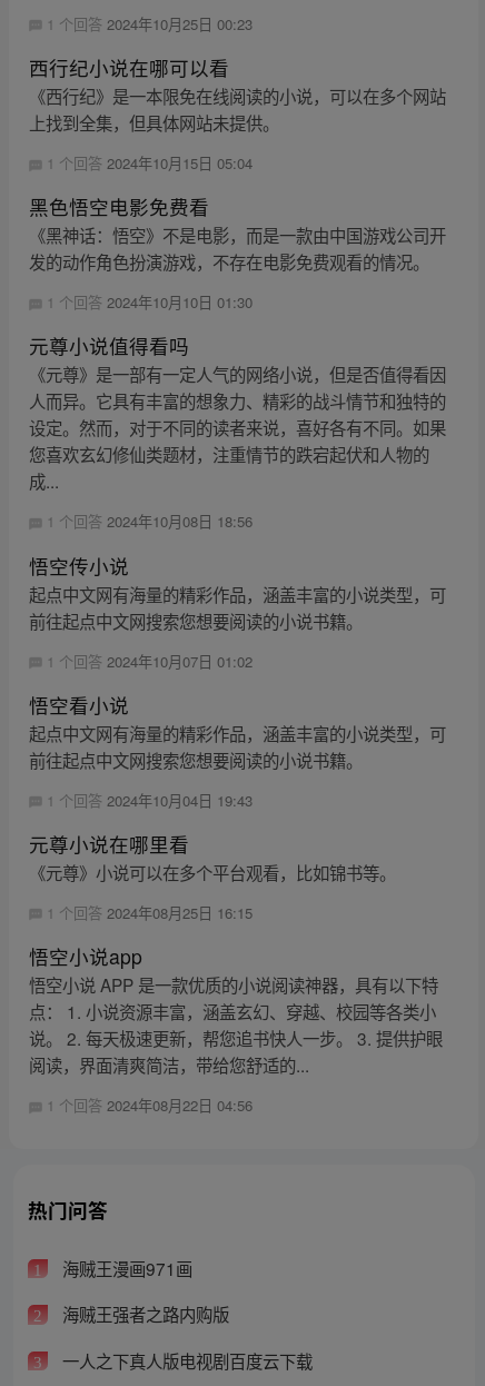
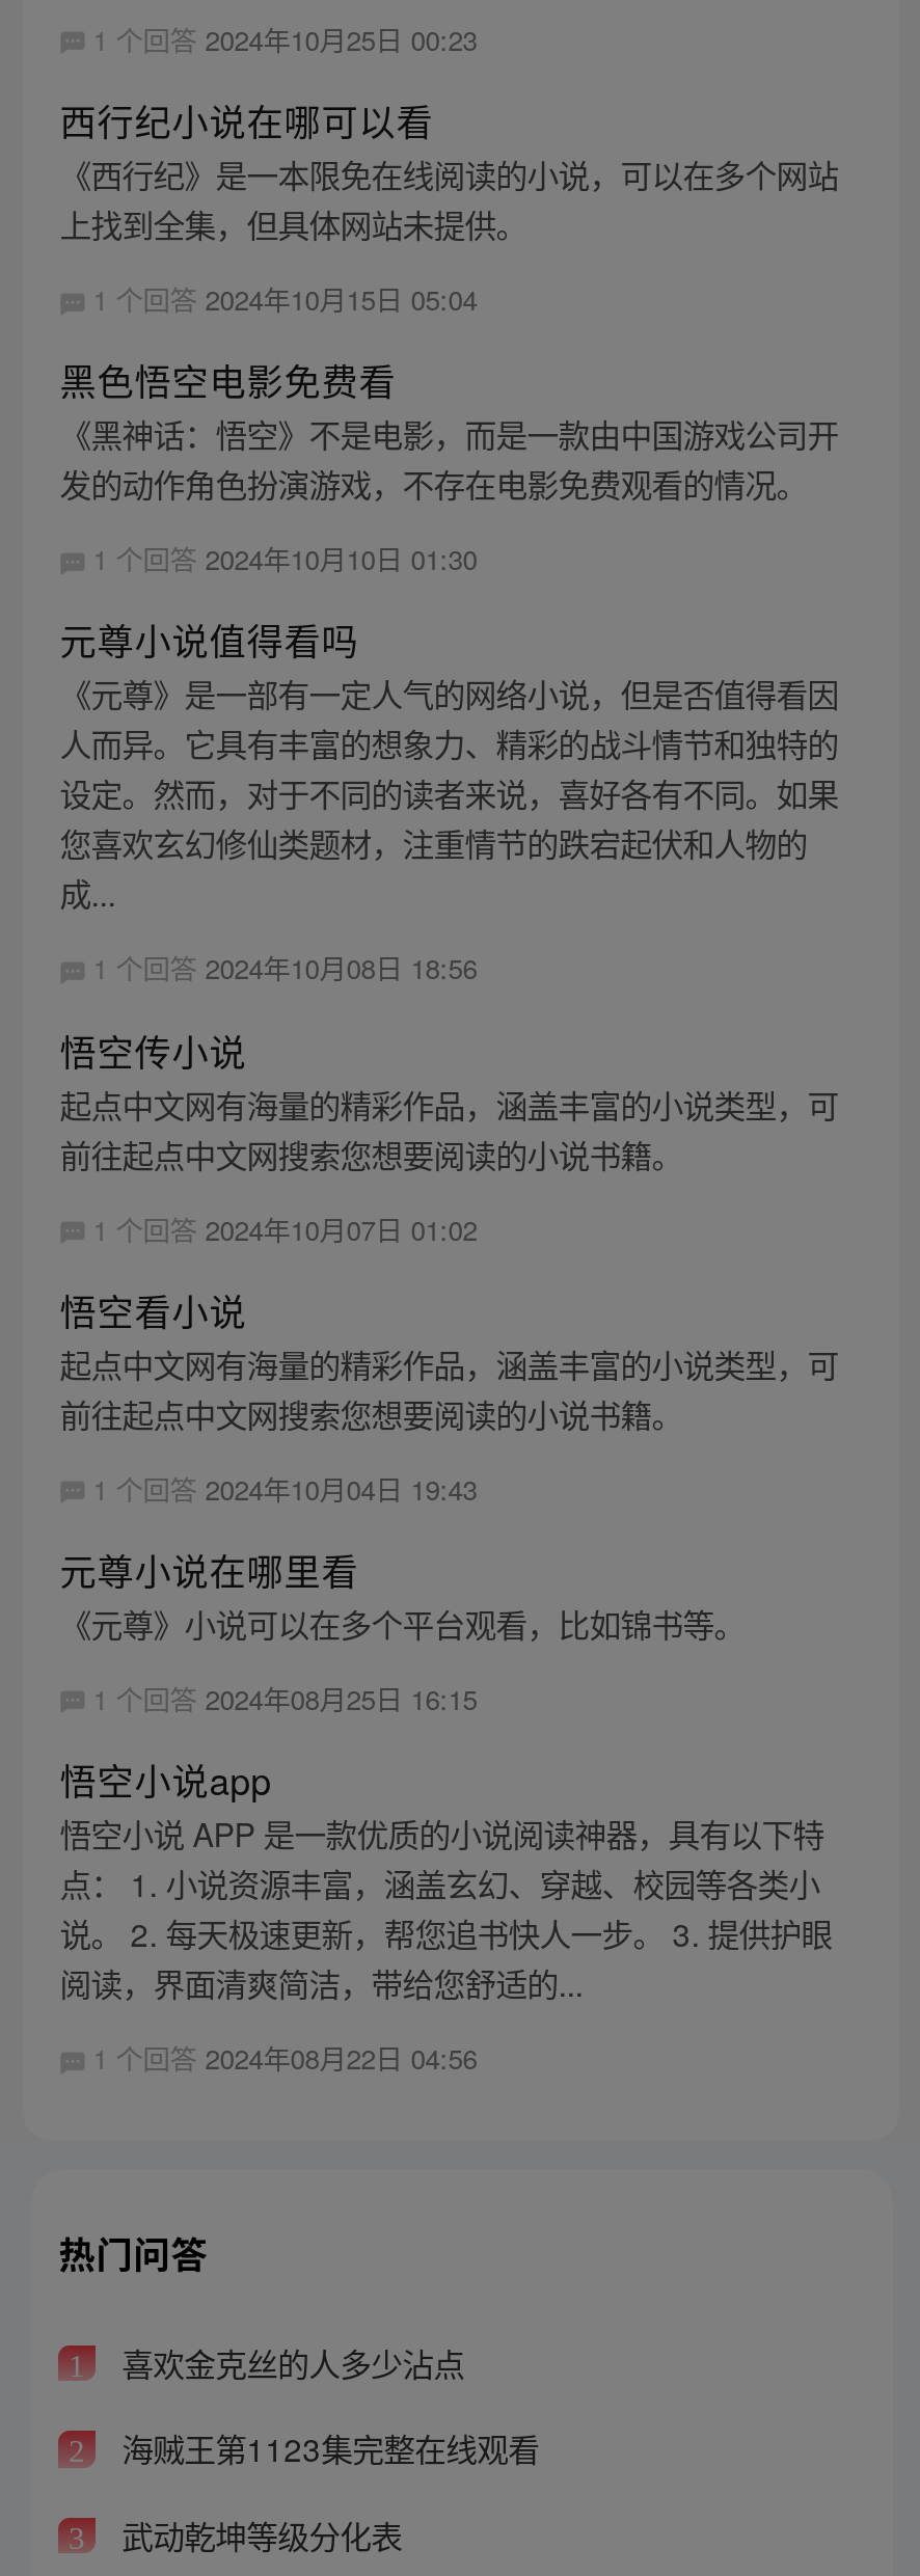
[57,1256,192,1280] 海贼王漫画971画 -> [113,2339,464,2384] 喜欢金克丝的人多少沾点
[57,1302,229,1326] 海贼王强者之路内购版 -> [113,2425,539,2471] 海贼王第1123集完整在线观看
[57,1348,312,1373] 一人之下真人版电视剧百度云下载 -> [113,2511,402,2557] 武动乾坤等级分化表

